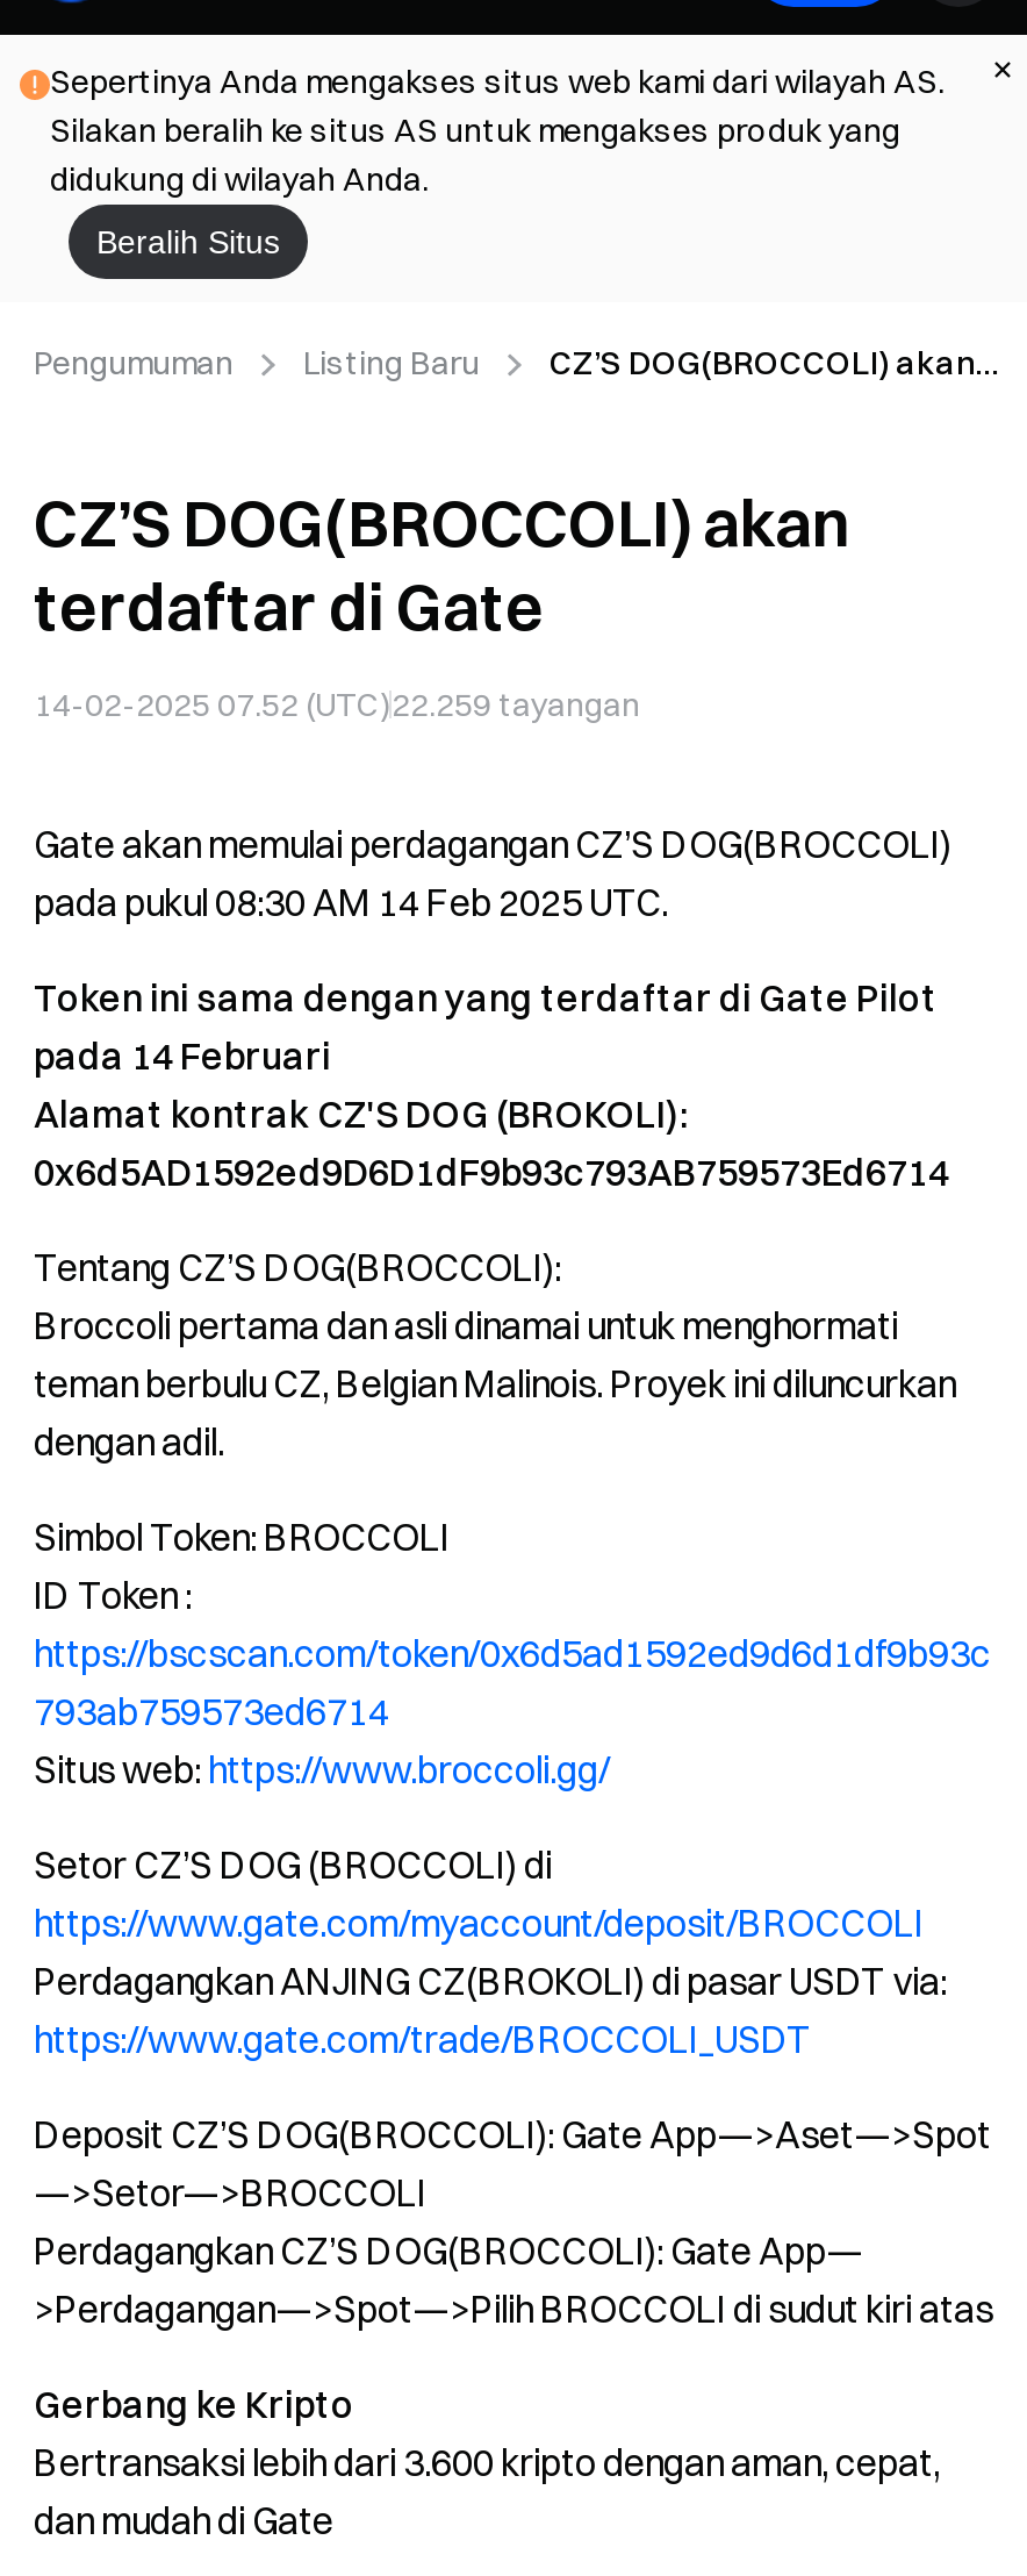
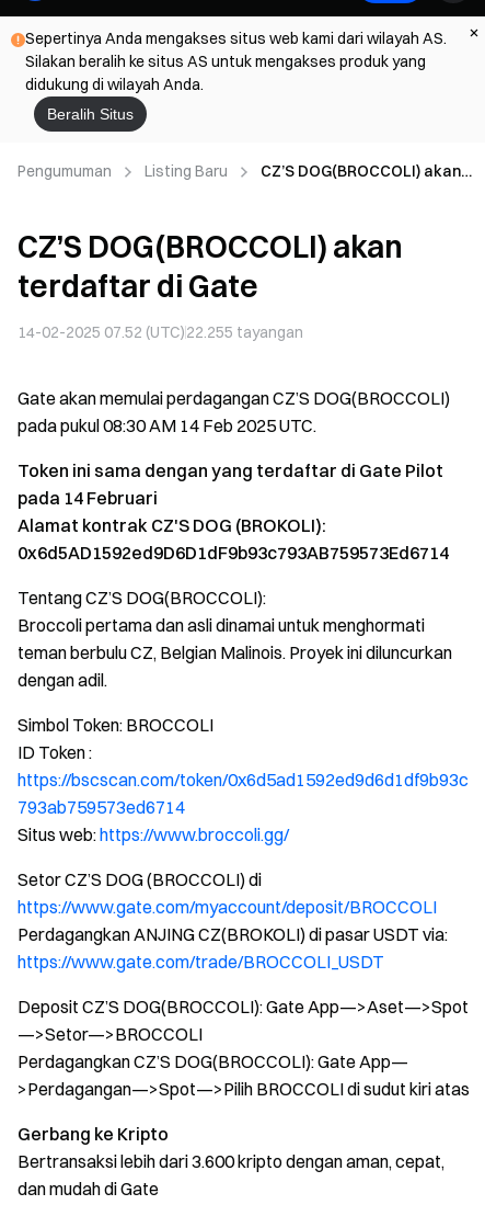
[34,684,640,725] 14-02-2025 07.52 (UTC)22.259 tayangan -> [18,322,303,342] 14-02-2025 07.52 (UTC)22.255 tayangan

